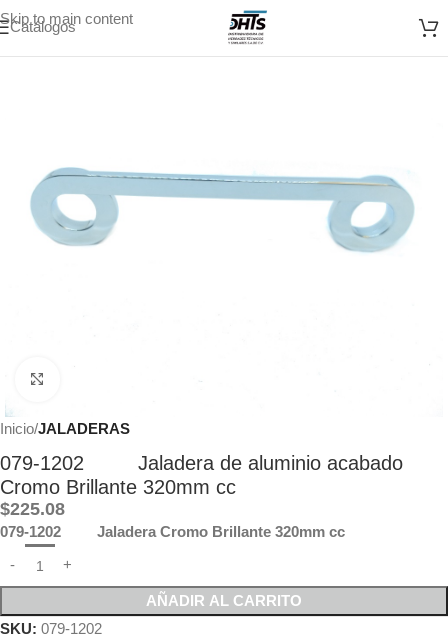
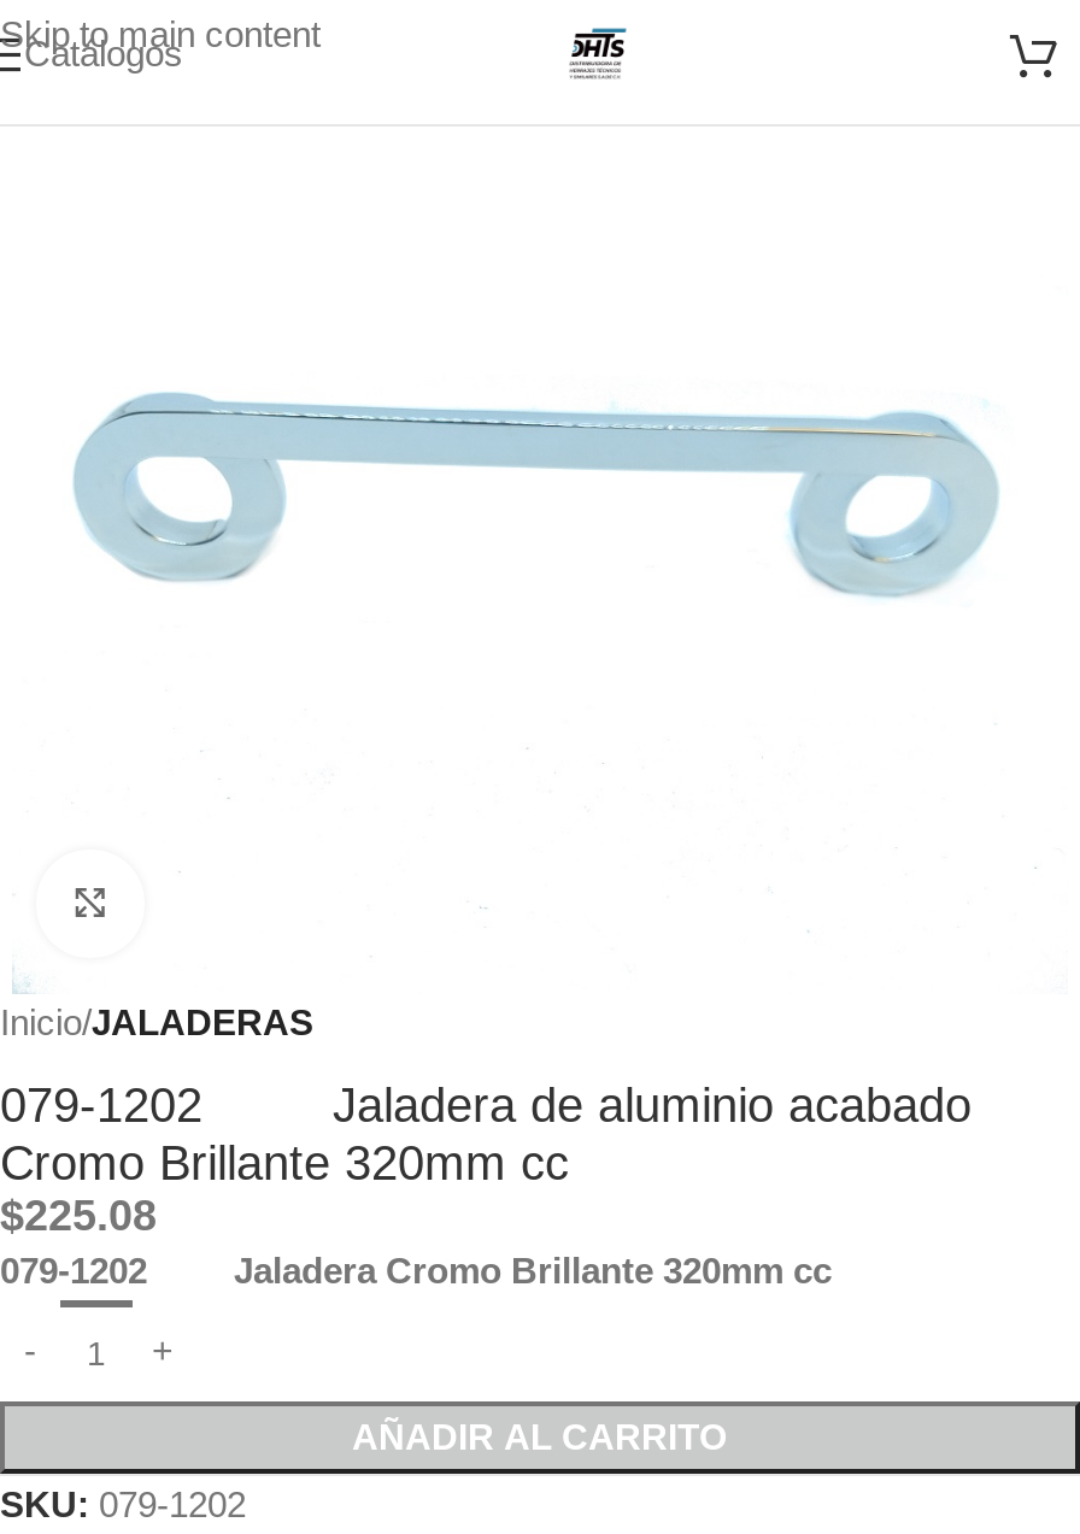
[227,9,268,45] [image] -> [552,13,644,95] [image]

